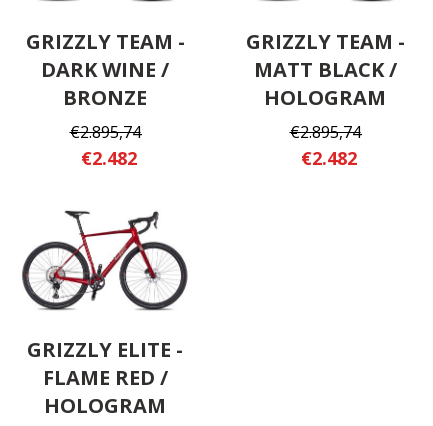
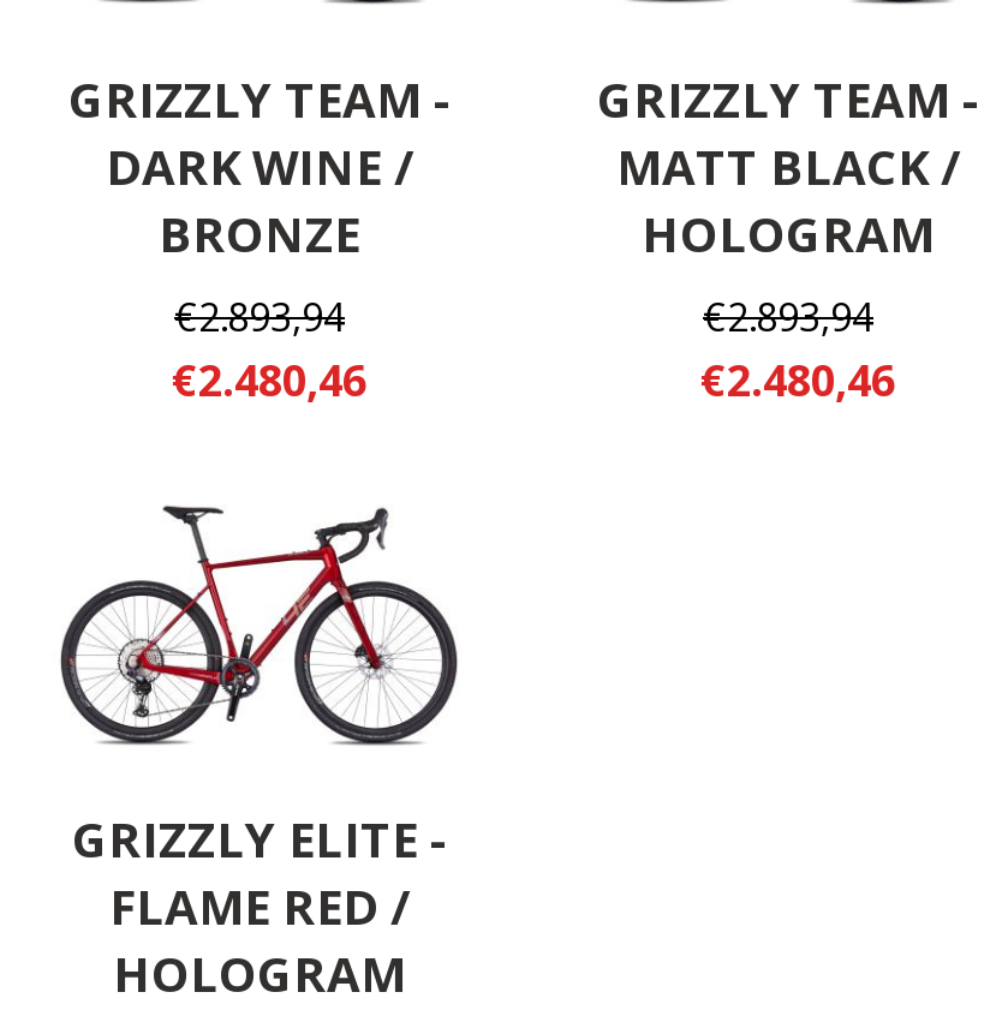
[69,121,140,143] €2.895,74 -> [174,291,345,344] €2.893,94
[289,121,360,143] €2.895,74 -> [703,291,873,344] €2.893,94
[81,146,137,170] €2.482 -> [172,351,366,409] €2.480,46
[301,146,357,170] €2.482 -> [700,351,895,409] €2.480,46

